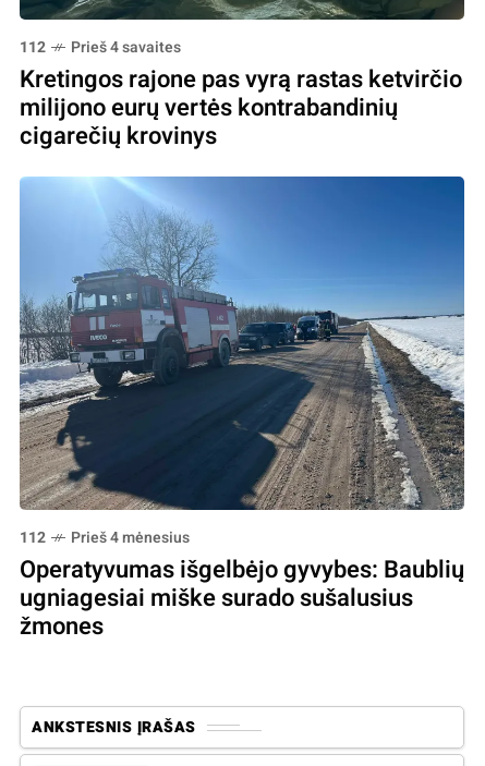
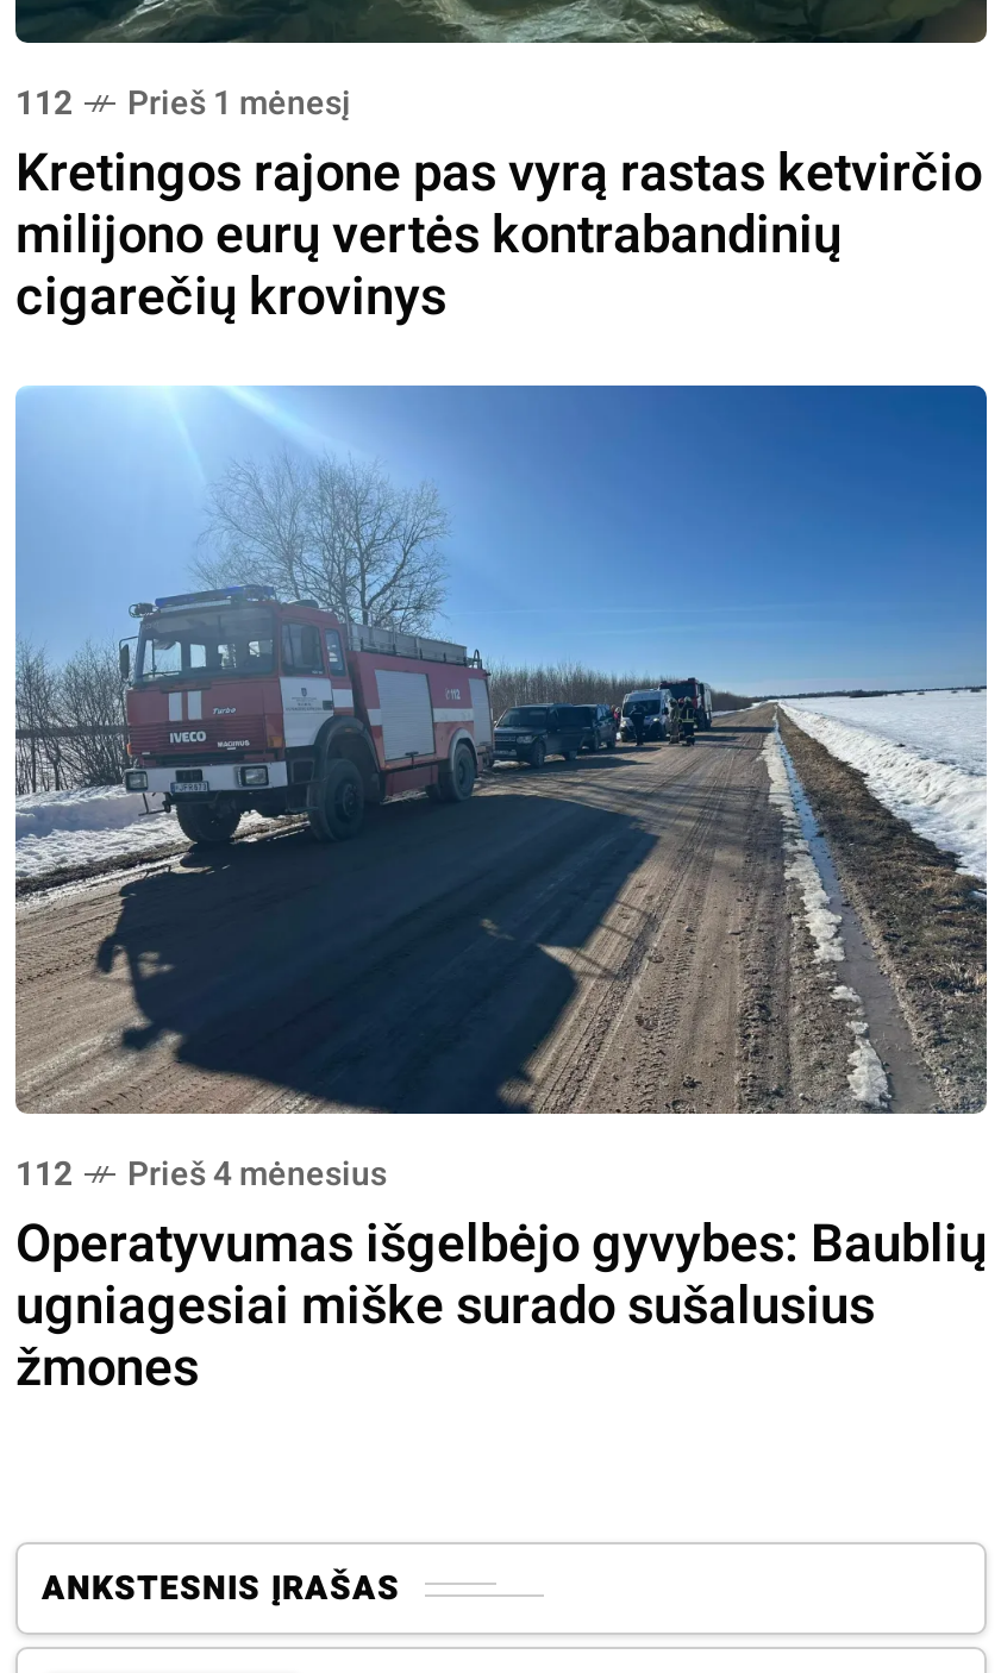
[71,36,181,59] Prieš 4 savaites -> [127,79,351,129] Prieš 1 mėnesį

